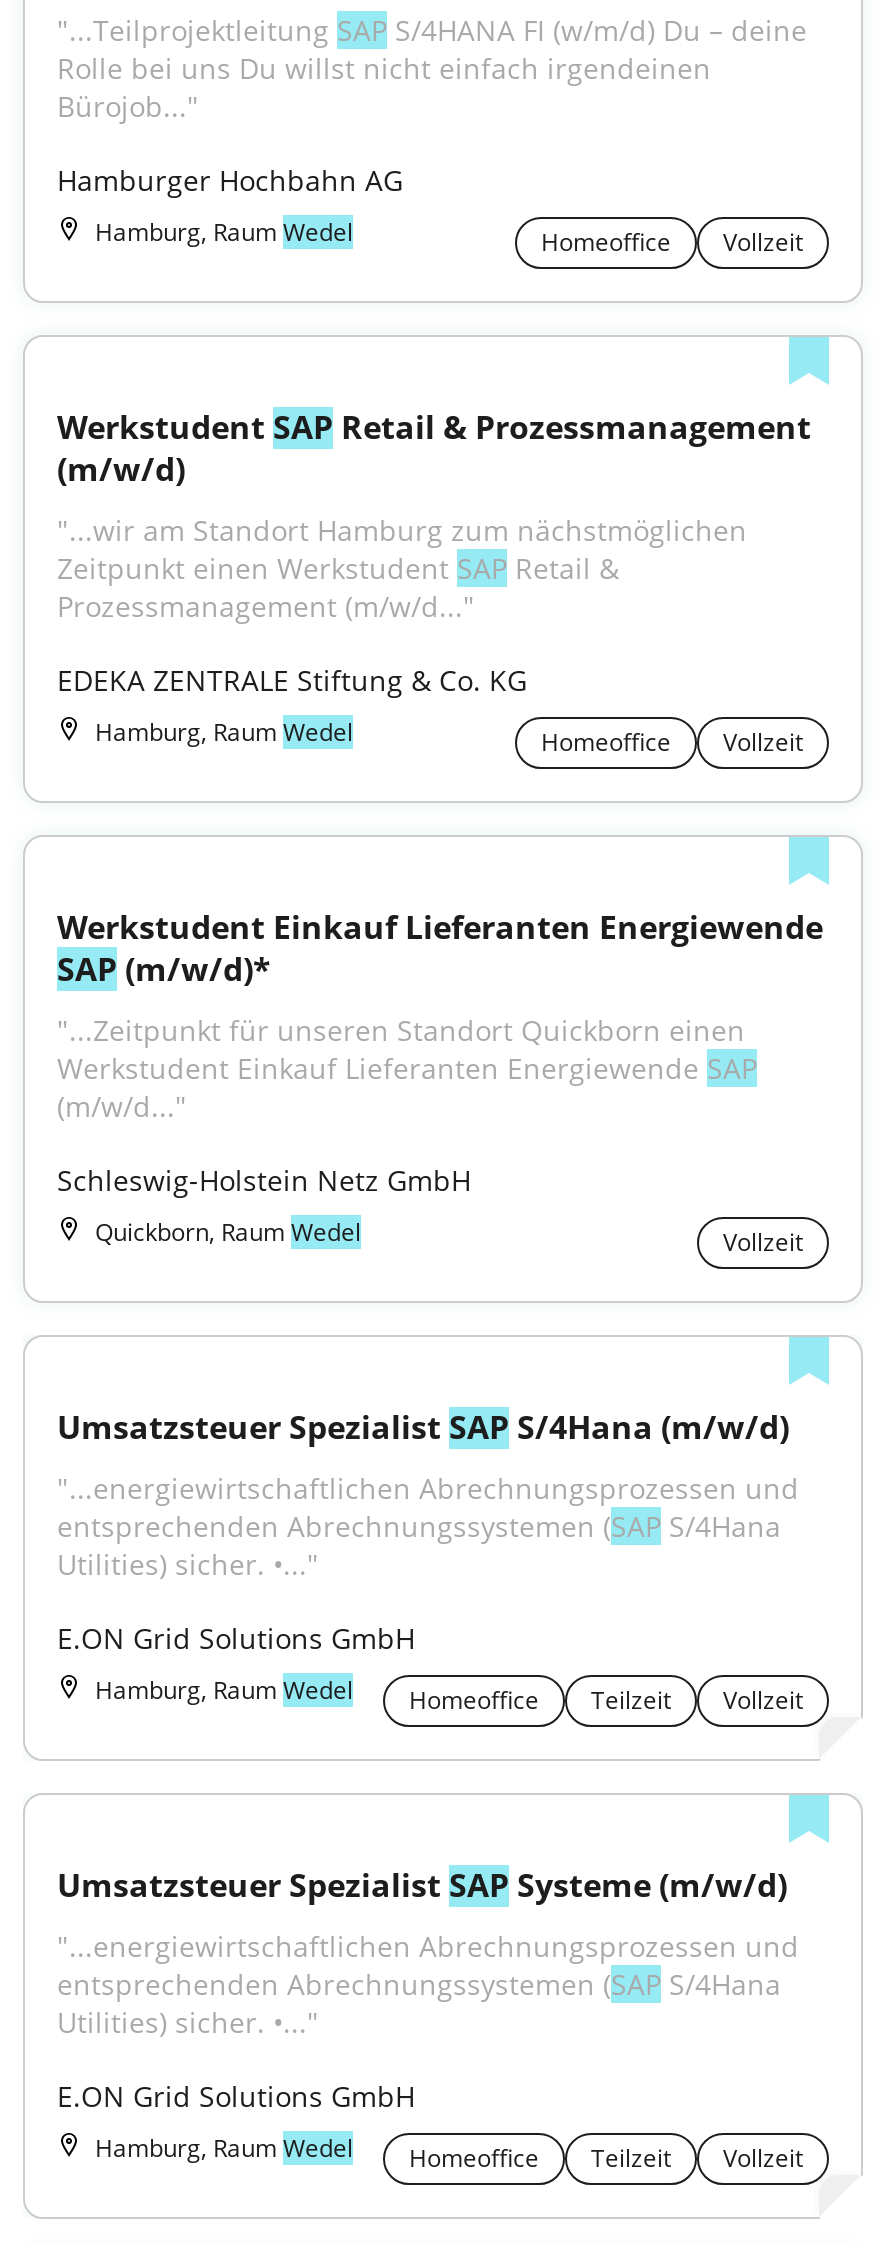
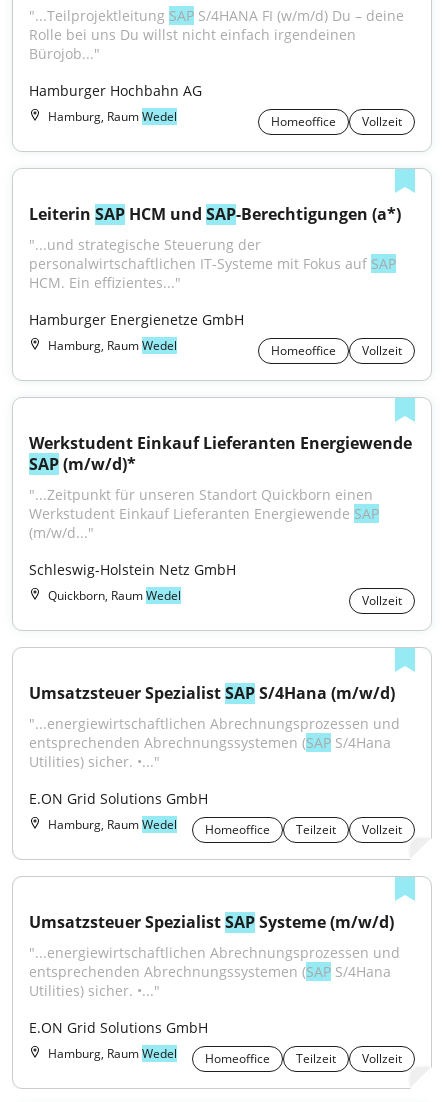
[57,405,811,491] Werkstudent SAP Retail & Prozessmanagement | (m/w/d) -> [29,203,401,225] Leiterin SAP HCM und SAP-Berechtigungen (a*)
[57,511,747,625] "...wir am Standort Hamburg zum nächstmöglichen | Zeitpunkt einen Werkstudent SAP Retail & | Prozessmanagement (m/w/d..." -> [29,235,396,292] "...und strategische Steuerung der | personalwirtschaftlichen IT-Systeme mit Fokus auf SAP | HCM. Ein effizientes..."
[57,661,527,699] EDEKA ZENTRALE Stiftung & Co. KG -> [29,310,244,329] Hamburger Energienetze GmbH

